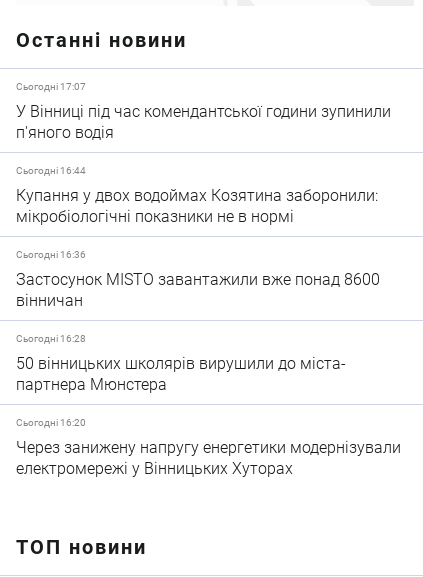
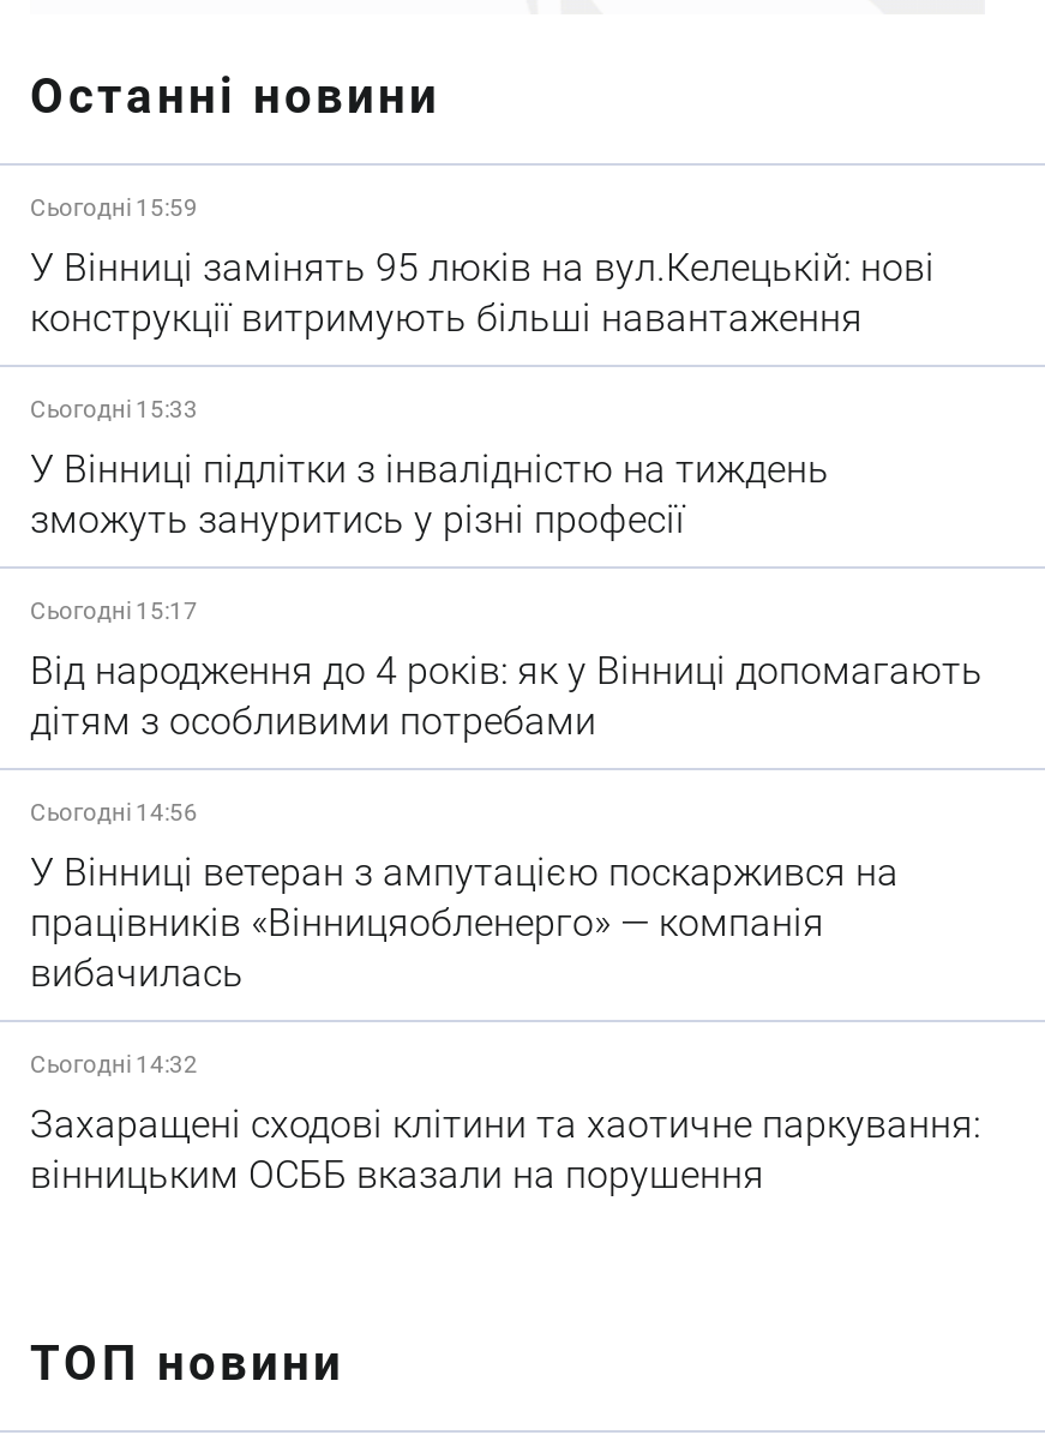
[16,79,391,142] Сьогодні 17:07 | У Вінниці під час комендантської години зупинили | п'яного водія -> [30,191,935,342] Сьогодні 15:59 | У Вінниці замінять 95 люків на вул.Келецькій: нові | конструкції витримують більші навантаження
[16,163,378,226] Сьогодні 16:44 | Купання у двох водоймах Козятина заборонили: | мікробіологічні показники не в нормі -> [30,392,829,543] Сьогодні 15:33 | У Вінниці підлітки з інвалідністю на тиждень | зможуть зануритись у різні професії
[16,247,380,310] Сьогодні 16:36 | Застосунок MISTO завантажили вже понад 8600 | вінничан -> [30,594,983,745] Сьогодні 15:17 | Від народження до 4 років: як у Вінниці допомагають | дітям з особливими потребами
[16,331,346,394] Сьогодні 16:28 | 50 вінницьких школярів вирушили до міста- | партнера Мюнстера -> [30,795,899,997] Сьогодні 14:56 | У Вінниці ветеран з ампутацією поскаржився на | працівників «Вінницяобленерго» — компанія | вибачилась
[16,415,401,478] Сьогодні 16:20 | Через занижену напругу енергетики модернізували | електромережі у Вінницьких Хуторах -> [30,1047,980,1198] Сьогодні 14:32 | Захаращені сходові клітини та хаотичне паркування: | вінницьким ОСББ вказали на порушення

